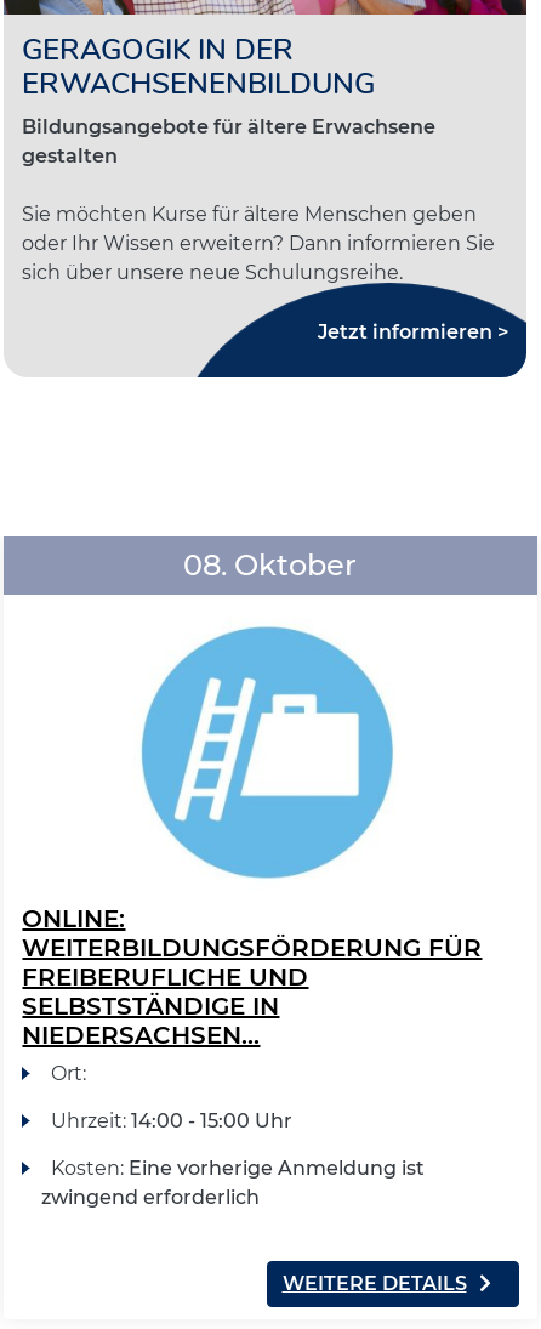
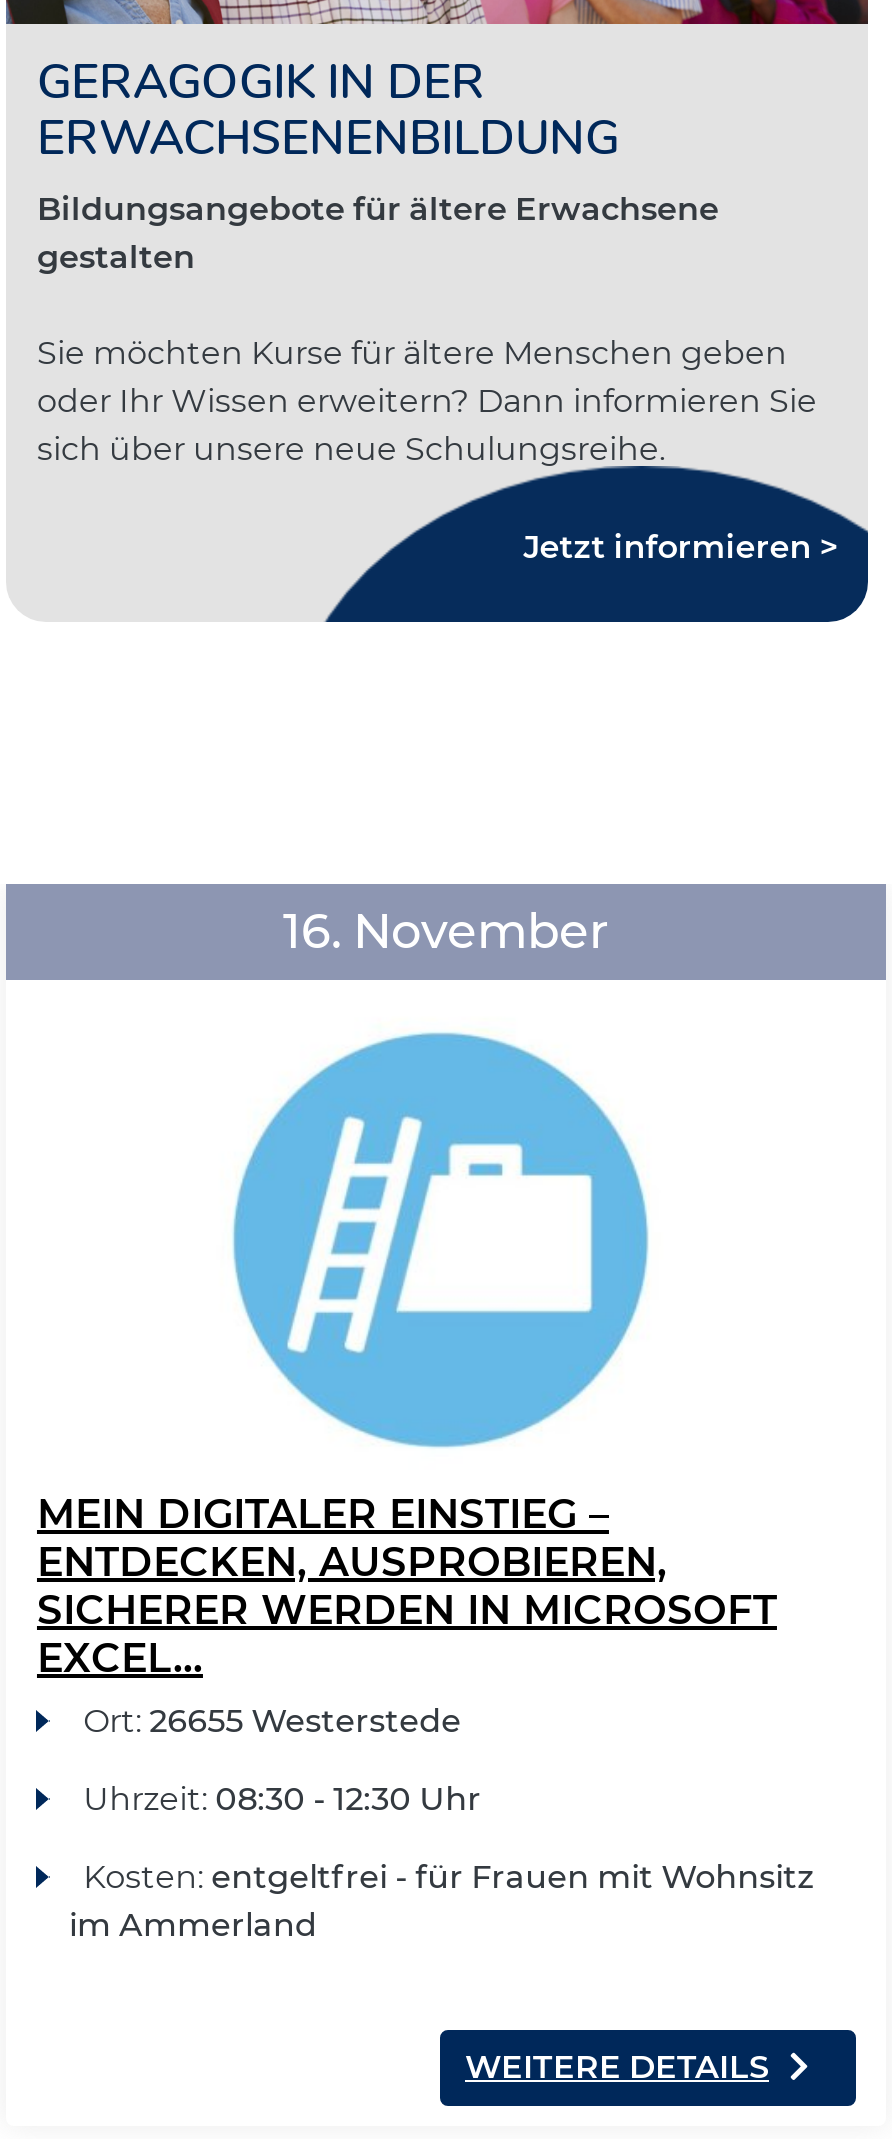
[184,547,357,583] 08. Oktober -> [283,902,609,960] 16. November
[22,904,482,1085] ONLINE: | WEITERBILDUNGSFÖRDERUNG FÜR | FREIBERUFLICHE UND | SELBSTSTÄNDIGE IN | NIEDERSACHSEN... | Ort: -> [37,1490,777,1740] MEIN DIGITALER EINSTIEG – | ENTDECKEN, AUSPROBIEREN, | SICHERER WERDEN IN MICROSOFT | EXCEL... | Ort: 26655 Westerstede
[51,1109,292,1132] Uhrzeit: 14:00 - 15:00 Uhr -> [83,1780,481,1818] Uhrzeit: 08:30 - 12:30 Uhr
[42,1156,424,1209] Kosten: Eine vorherige Anmeldung ist | zwingend erforderlich -> [69,1858,813,1944] Kosten: entgeltfrei - für Frauen mit Wohnsitz | im Ammerland

